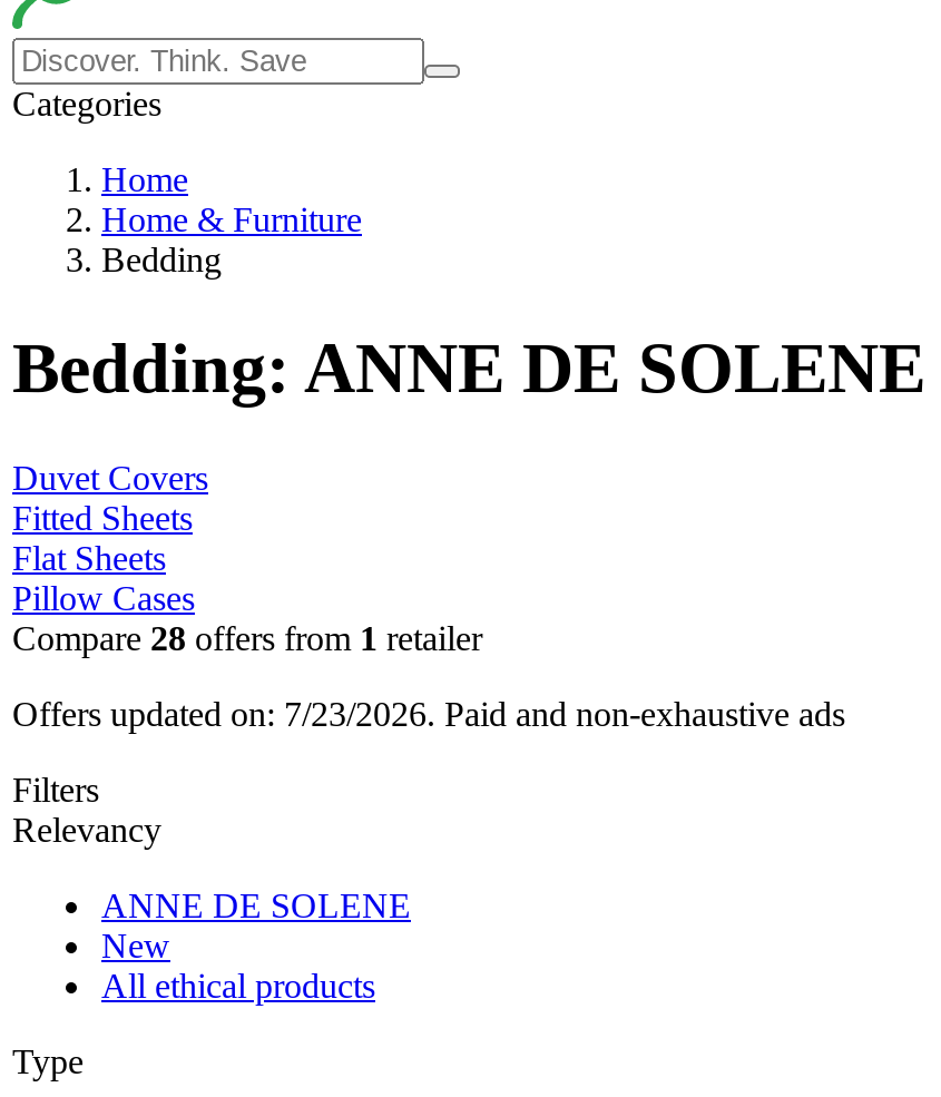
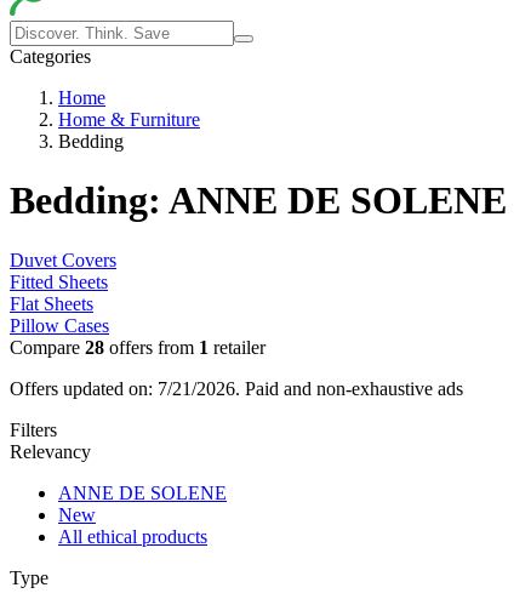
[12,695,845,733] Offers updated on: 7/23/2026. Paid and non-exhaustive ads -> [10,378,463,399] Offers updated on: 7/21/2026. Paid and non-exhaustive ads

